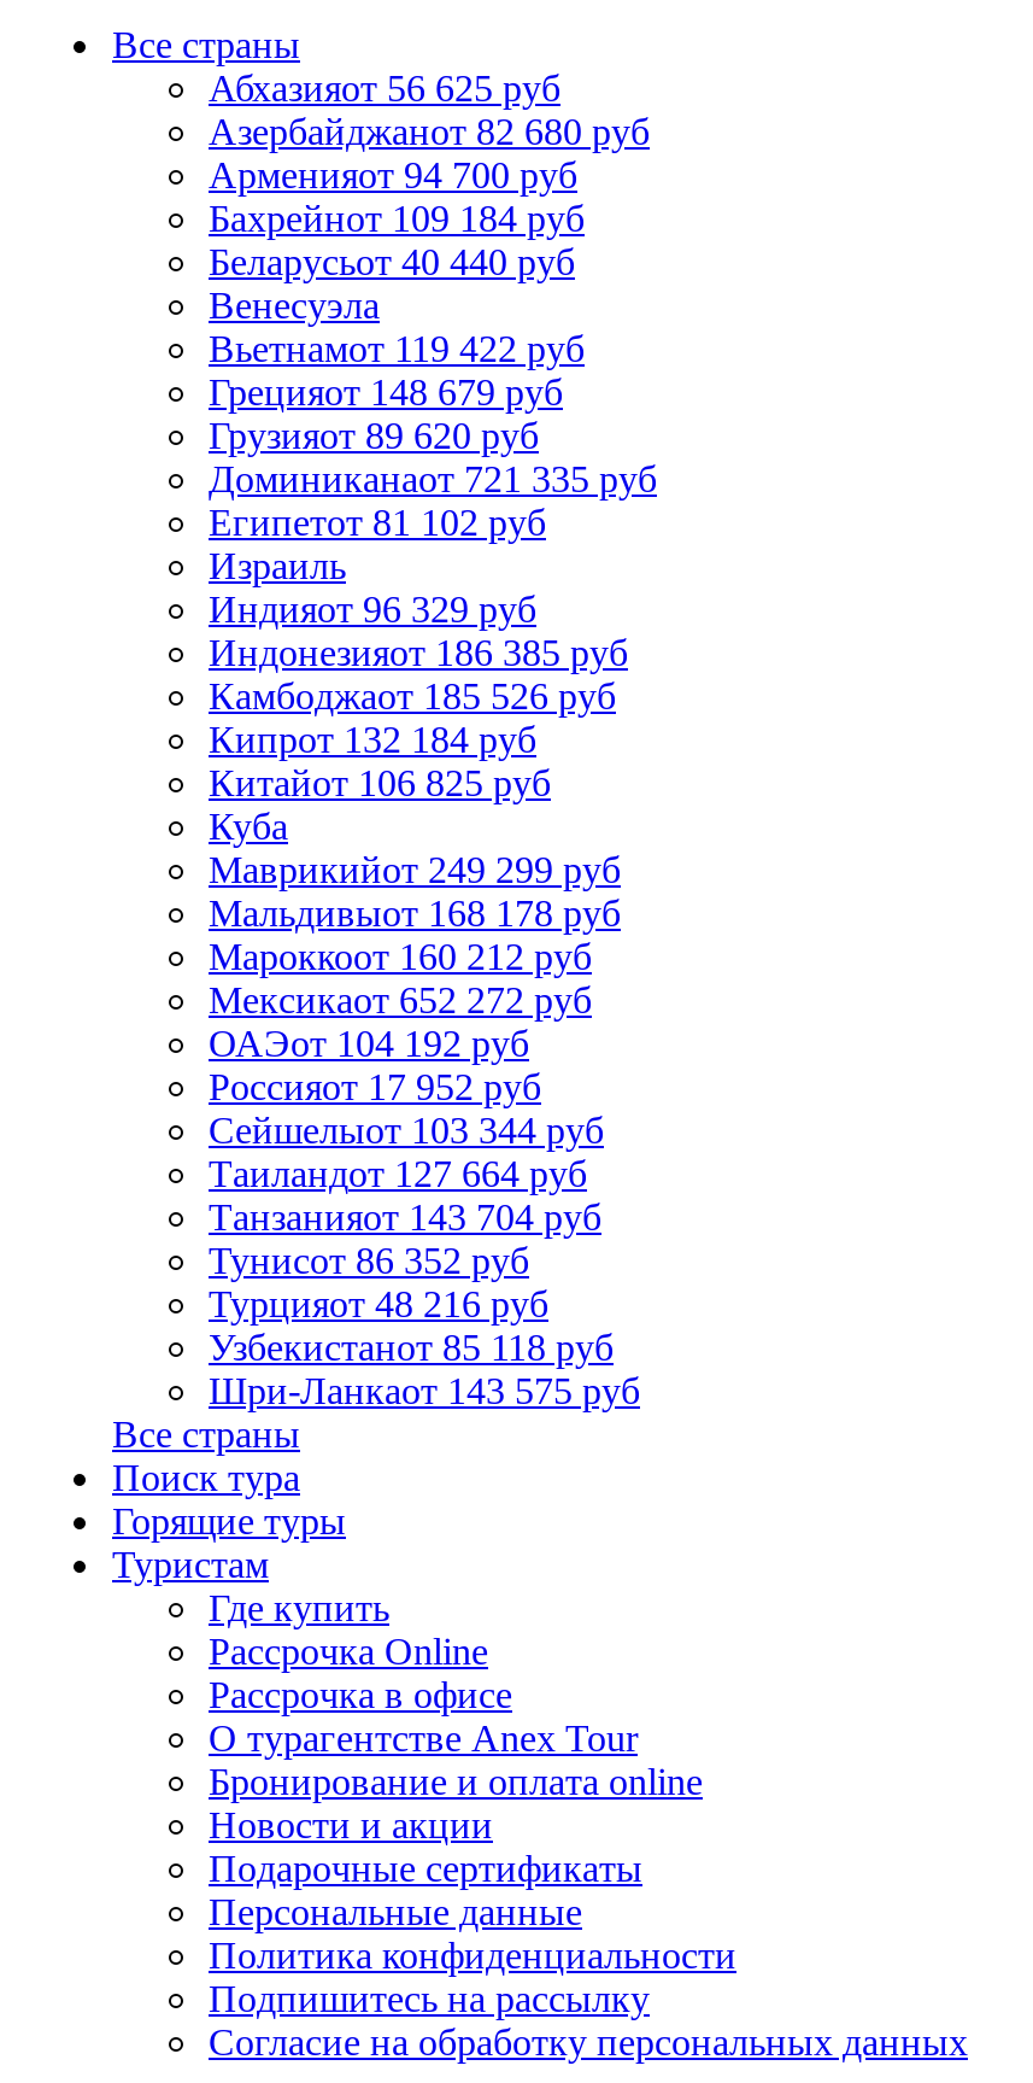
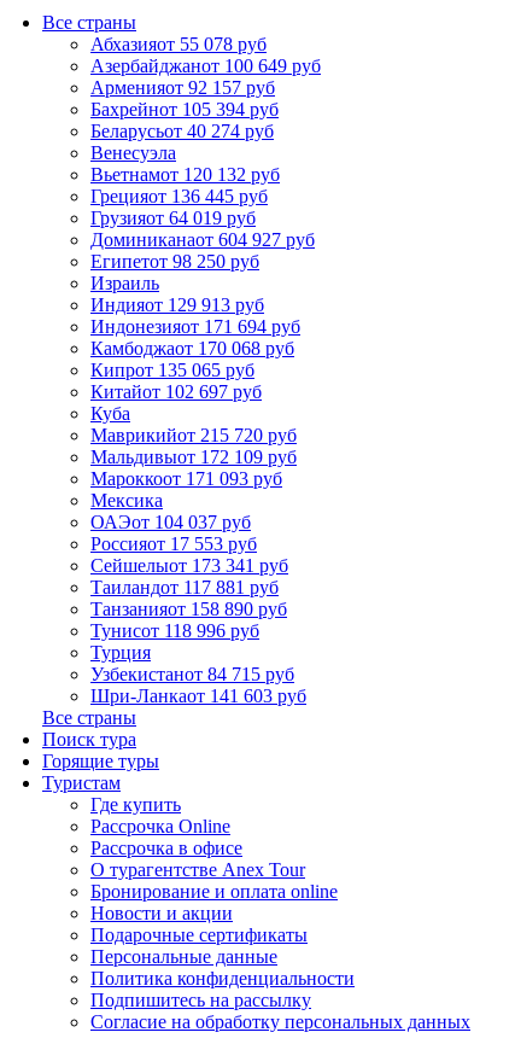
[209,68,560,109] Абхазияот 56 625 руб -> [90,34,267,54] Абхазияот 55 078 руб
[209,111,650,152] Азербайджанот 82 680 руб -> [90,56,321,76] Азербайджанот 100 649 руб
[209,154,577,195] Арменияот 94 700 руб -> [90,77,275,98] Арменияот 92 157 руб
[209,198,585,239] Бахрейнот 109 184 руб -> [90,99,279,119] Бахрейнот 105 394 руб
[209,241,575,282] Беларусьот 40 440 руб -> [90,121,274,141] Беларусьот 40 274 руб
[209,328,585,369] Вьетнамот 119 422 руб -> [90,164,280,185] Вьетнамот 120 132 руб
[209,371,563,412] Грецияот 148 679 руб -> [90,186,268,206] Грецияот 136 445 руб
[209,415,539,456] Грузияот 89 620 руб -> [90,208,256,228] Грузияот 64 019 руб
[209,458,657,499] Доминиканаот 721 335 руб -> [90,229,315,250] Доминиканаот 604 927 руб
[209,502,546,543] Египетот 81 102 руб -> [90,251,259,272] Египетот 98 250 руб
[209,589,536,630] Индияот 96 329 руб -> [90,294,264,315] Индияот 129 913 руб
[209,632,628,673] Индонезияот 186 385 руб -> [90,316,300,337] Индонезияот 171 694 руб
[209,675,616,716] Камбоджаот 185 526 руб -> [90,338,294,358] Камбоджаот 170 068 руб
[209,719,536,760] Кипрот 132 184 руб -> [90,360,254,380] Кипрот 135 065 руб
[209,762,551,803] Китайот 106 825 руб -> [90,381,262,402] Китайот 102 697 руб
[209,849,640,1411] Маврикийот 249 299 руб | Мальдивыот 168 178 руб | Мароккоот 160 212 руб | Мексикаот 652 272 руб | ОАЭот 104 192 руб | Россияот 17 952 руб | Сейшелыот 103 344 руб | Таиландот 127 664 руб | Танзанияот 143 704 руб | Тунисот 86 352 руб | Турцияот 48 216 руб | Узбекистанот 85 118 руб | Шри-Ланкаот 143 575 руб -> [90,425,306,706] Маврикийот 215 720 руб | Мальдивыот 172 109 руб | Мароккоот 171 093 руб | Мексика | ОАЭот 104 037 руб | Россияот 17 553 руб | Сейшелыот 173 341 руб | Таиландот 117 881 руб | Танзанияот 158 890 руб | Тунисот 118 996 руб | Турция | Узбекистанот 84 715 руб | Шри-Ланкаот 141 603 руб

